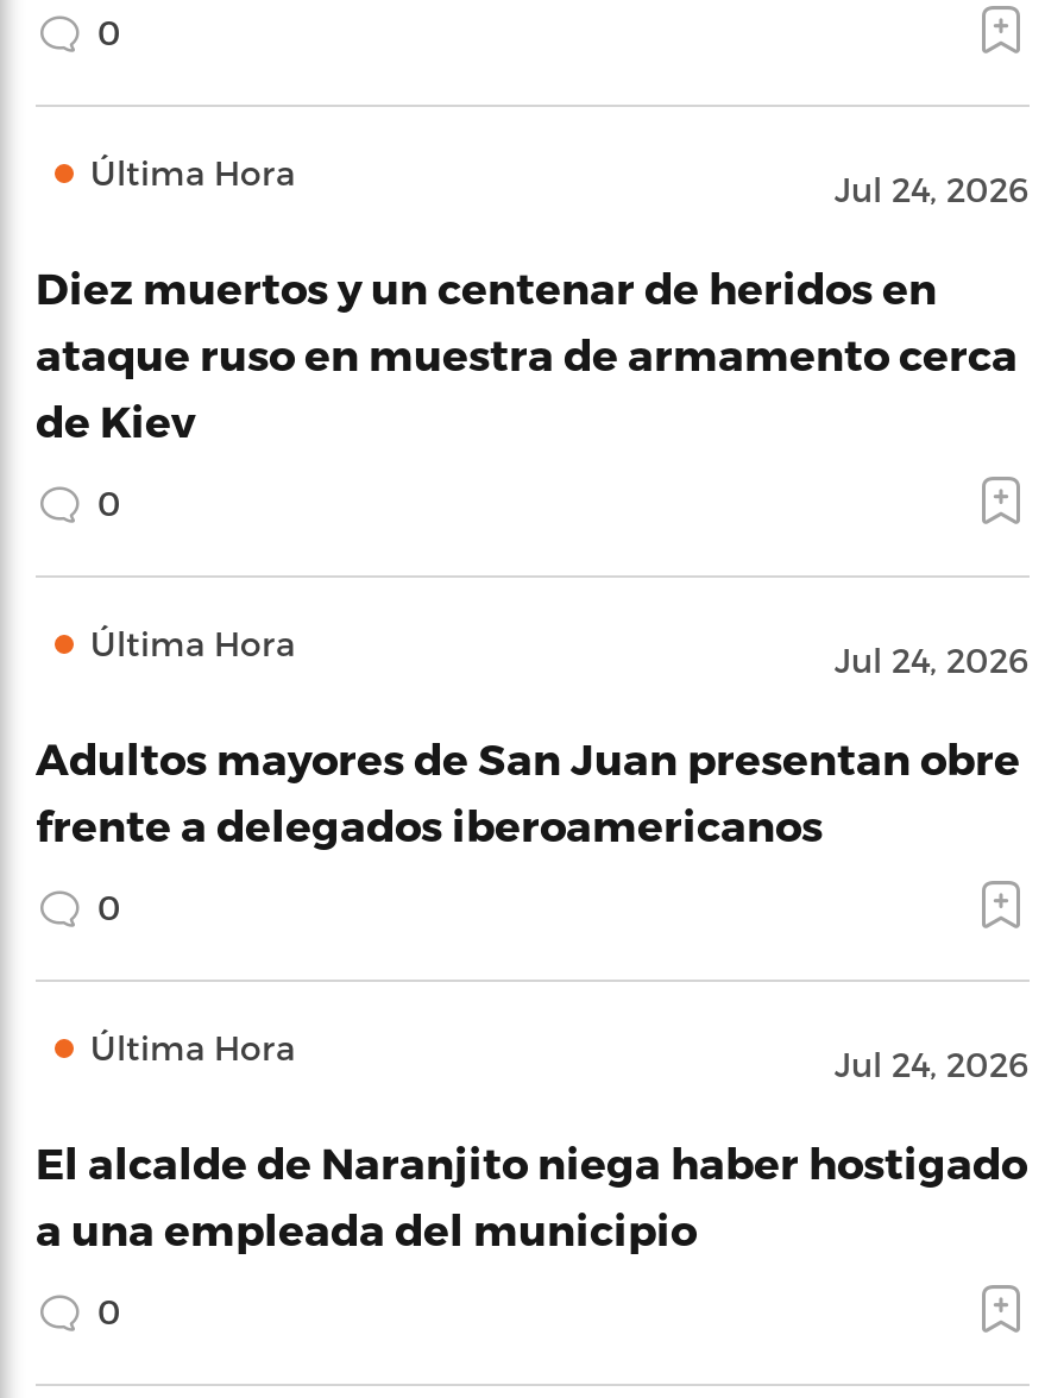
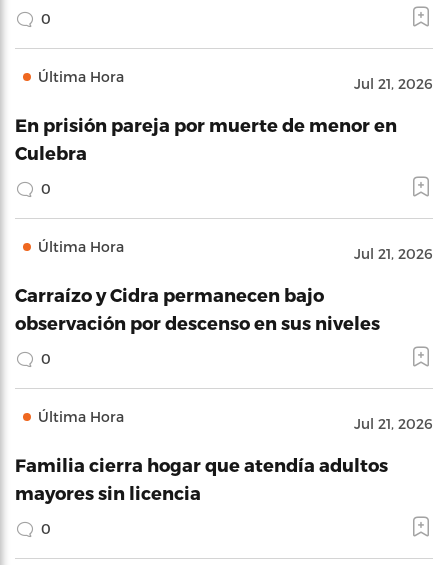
[835,168,1030,208] Jul 24, 2026 -> [354,75,433,92] Jul 21, 2026
[36,260,1018,443] Diez muertos y un centenar de heridos en | ataque ruso en muestra de armamento cerca | de Kiev -> [15,114,397,163] En prisión pareja por muerte de menor en | Culebra
[835,638,1030,679] Jul 24, 2026 -> [354,245,433,262] Jul 21, 2026
[36,731,1020,848] Adultos mayores de San Juan presentan obre | frente a delegados iberoamericanos -> [15,284,380,333] Carraízo y Cidra permanecen bajo | observación por descenso en sus niveles
[835,1043,1030,1083] Jul 24, 2026 -> [354,415,433,432] Jul 21, 2026
[36,1135,1027,1252] El alcalde de Naranjito niega haber hostigado | a una empleada del municipio -> [15,454,388,503] Familia cierra hogar que atendía adultos | mayores sin licencia

